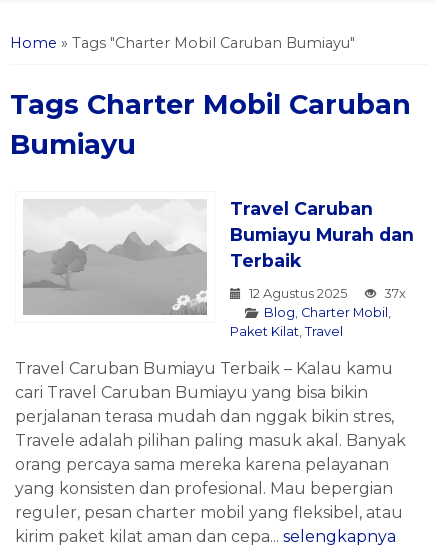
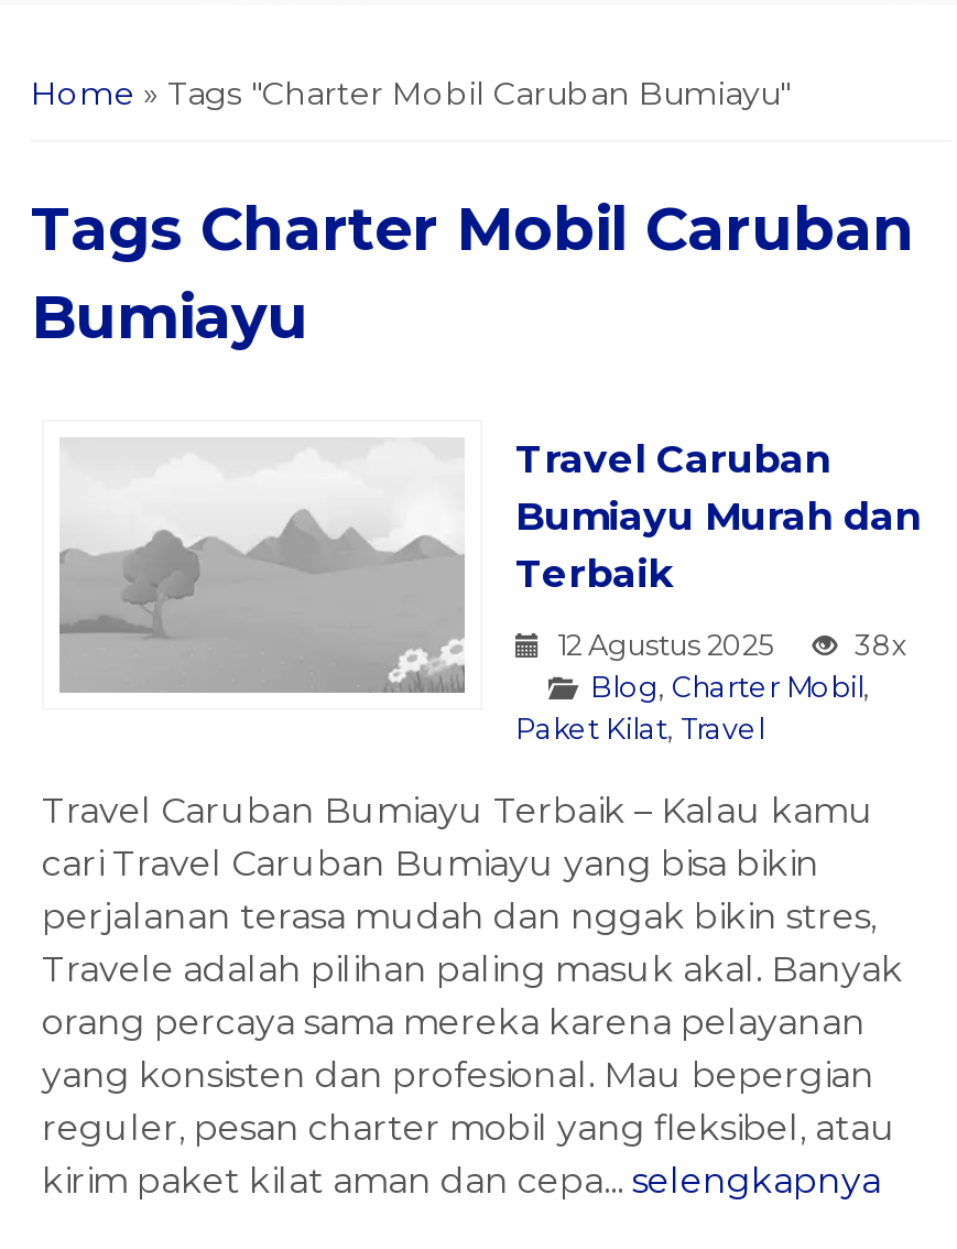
[381,286,406,301] 37x -> [848,629,907,662] 38x

